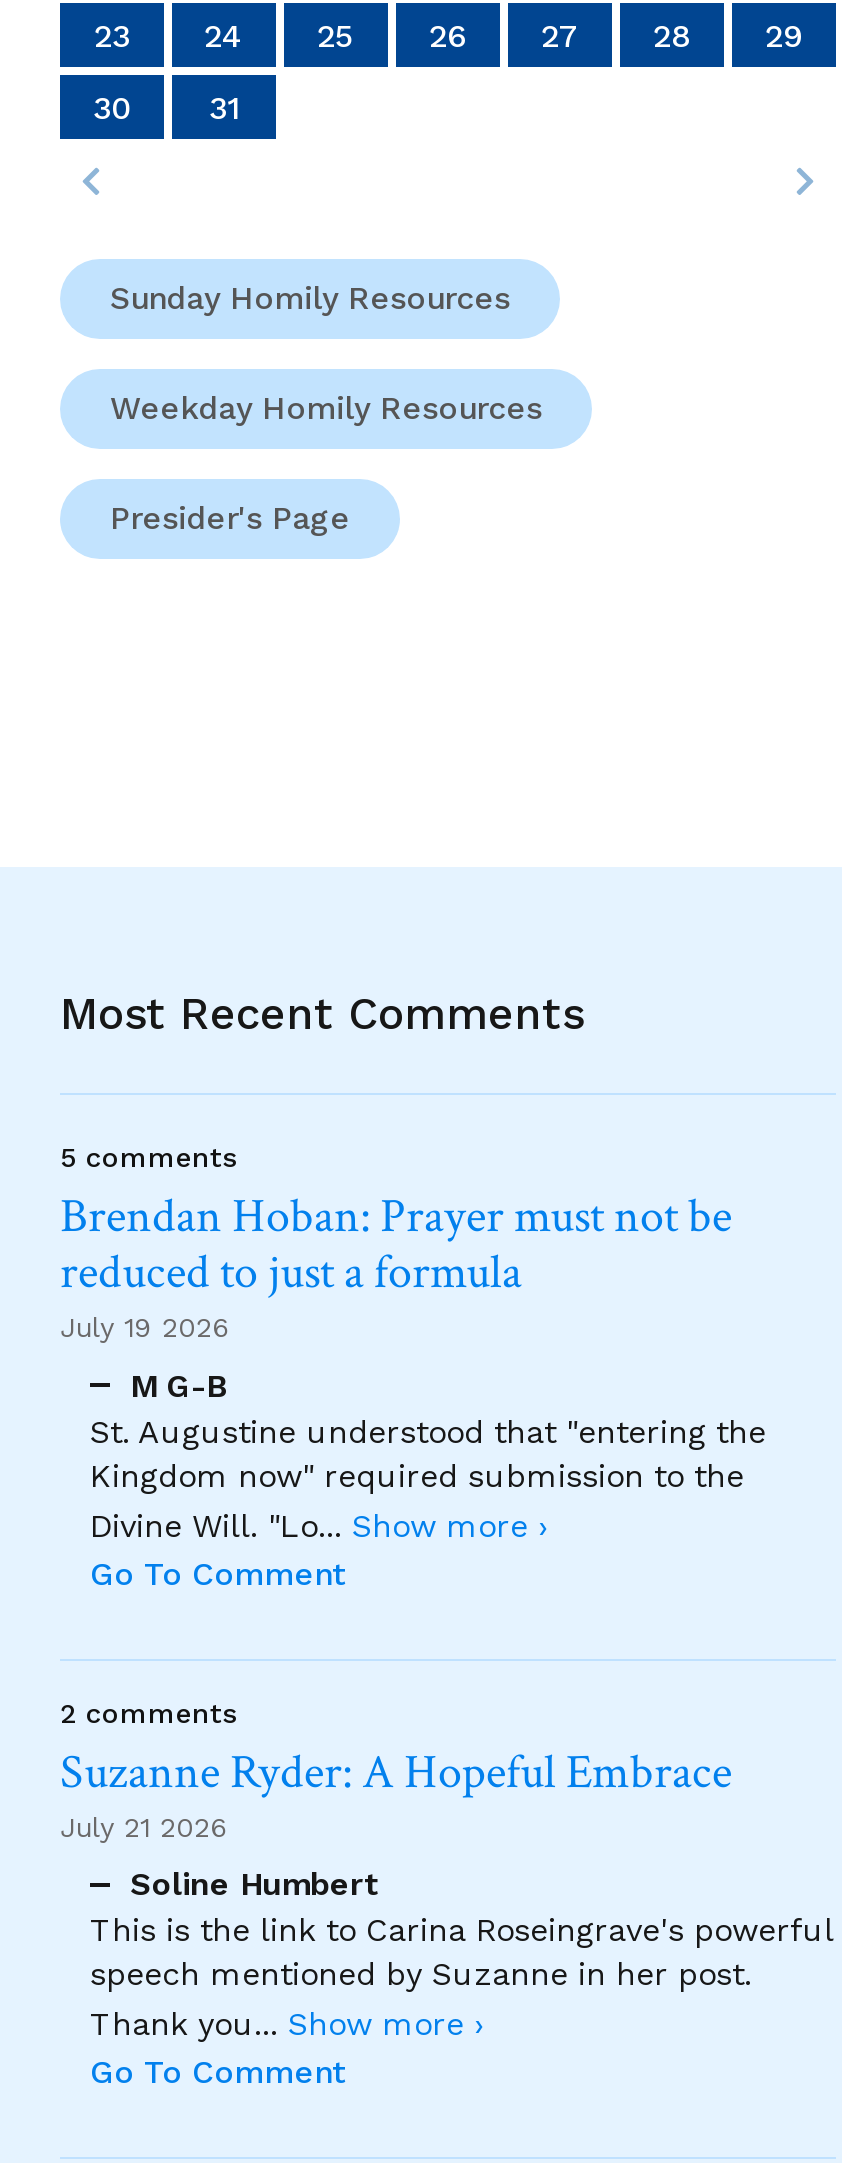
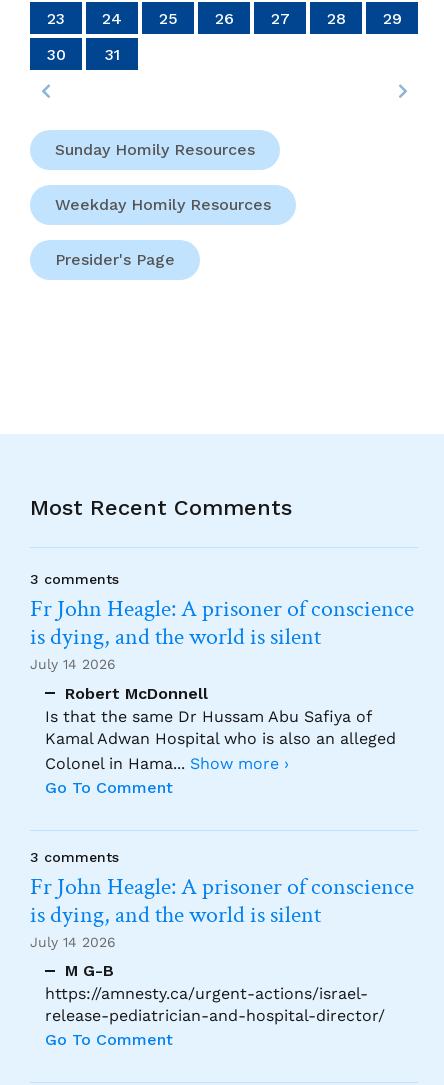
[60,1141,732,1343] 5 comments | Brendan Hoban: Prayer must not be | reduced to just a formula | July 19 2026 -> [30,571,414,672] 3 comments | Fr John Heagle: A prisoner of conscience | is dying, and the world is silent | July 14 2026
[90,1366,766,1544] M G-B | St. Augustine understood that "entering the | Kingdom now" required submission to the | Divine Will. "Lo... Show more › -> [45,683,396,772] Robert McDonnell | Is that the same Dr Hussam Abu Safiya of | Kamal Adwan Hospital who is also an alleged | Colonel in Hama... Show more ›
[60,1696,742,1842] 2 comments | Suzanne Ryder: A Hopeful Embrace | July 21 2026 -> [30,848,414,949] 3 comments | Fr John Heagle: A prisoner of conscience | is dying, and the world is silent | July 14 2026
[90,1865,832,2043] Soline Humbert | This is the link to Carina Roseingrave's powerful | speech mentioned by Suzanne in her post. | Thank you... Show more › -> [45,961,385,1025] M G-B | https://amnesty.ca/urgent-actions/israel- | release-pediatrician-and-hospital-director/

